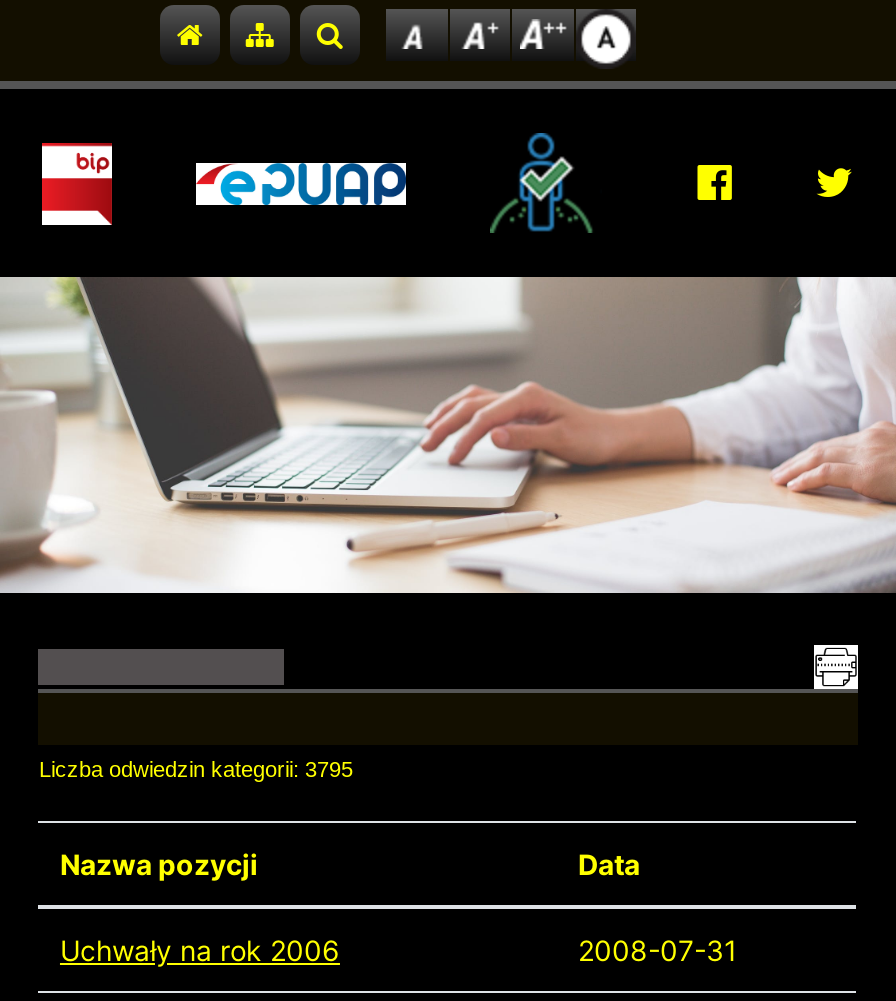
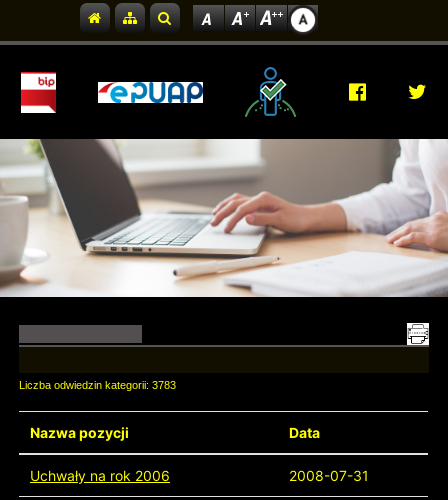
[39,757,353,781] Liczba odwiedzin kategorii: 3795 -> [19,379,176,391] Liczba odwiedzin kategorii: 3783

